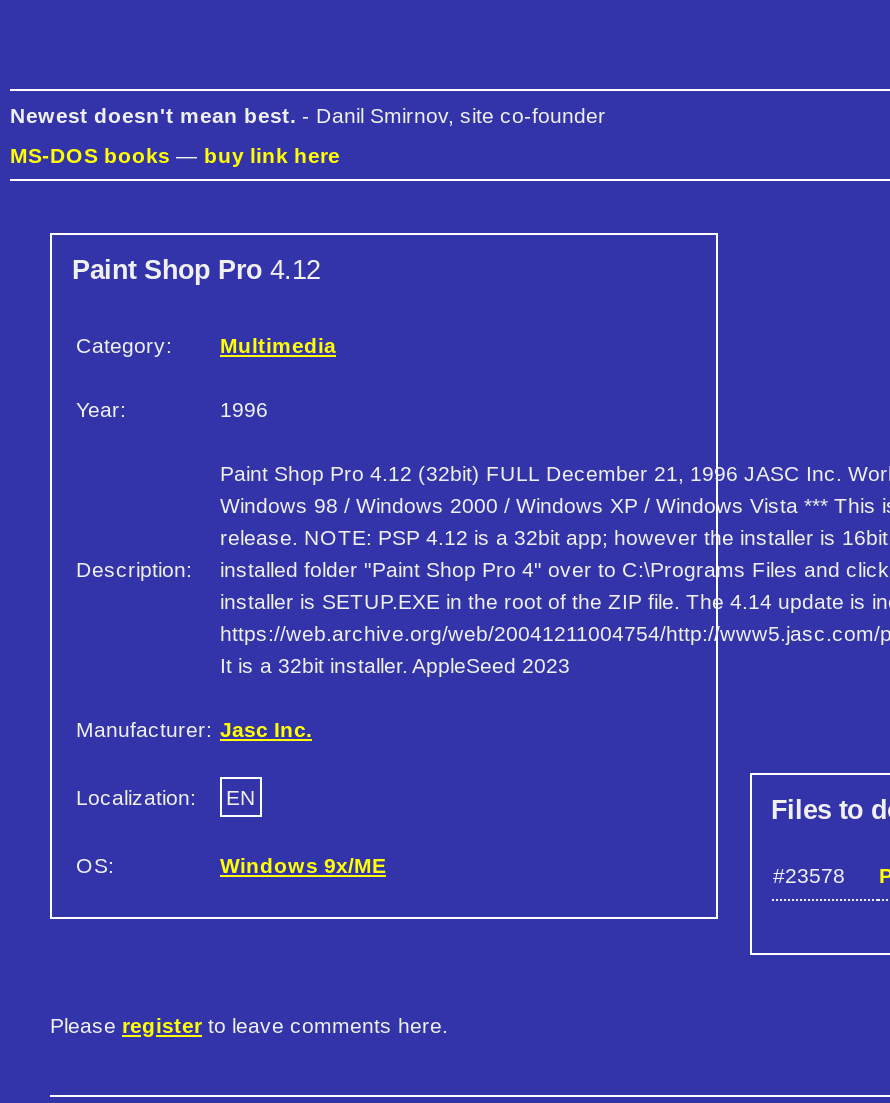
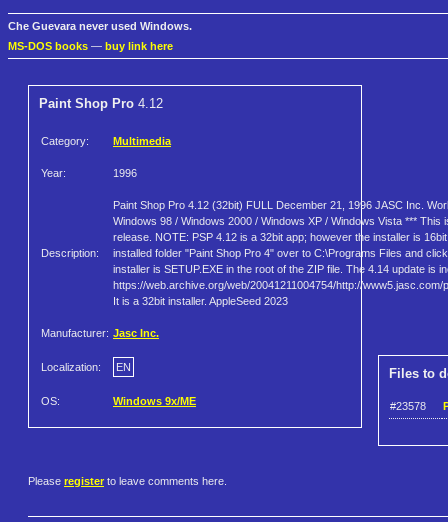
[10,103,606,127] Newest doesn't mean best. - Danil Smirnov, site co-founder -> [8,20,192,32] Che Guevara never used Windows.

